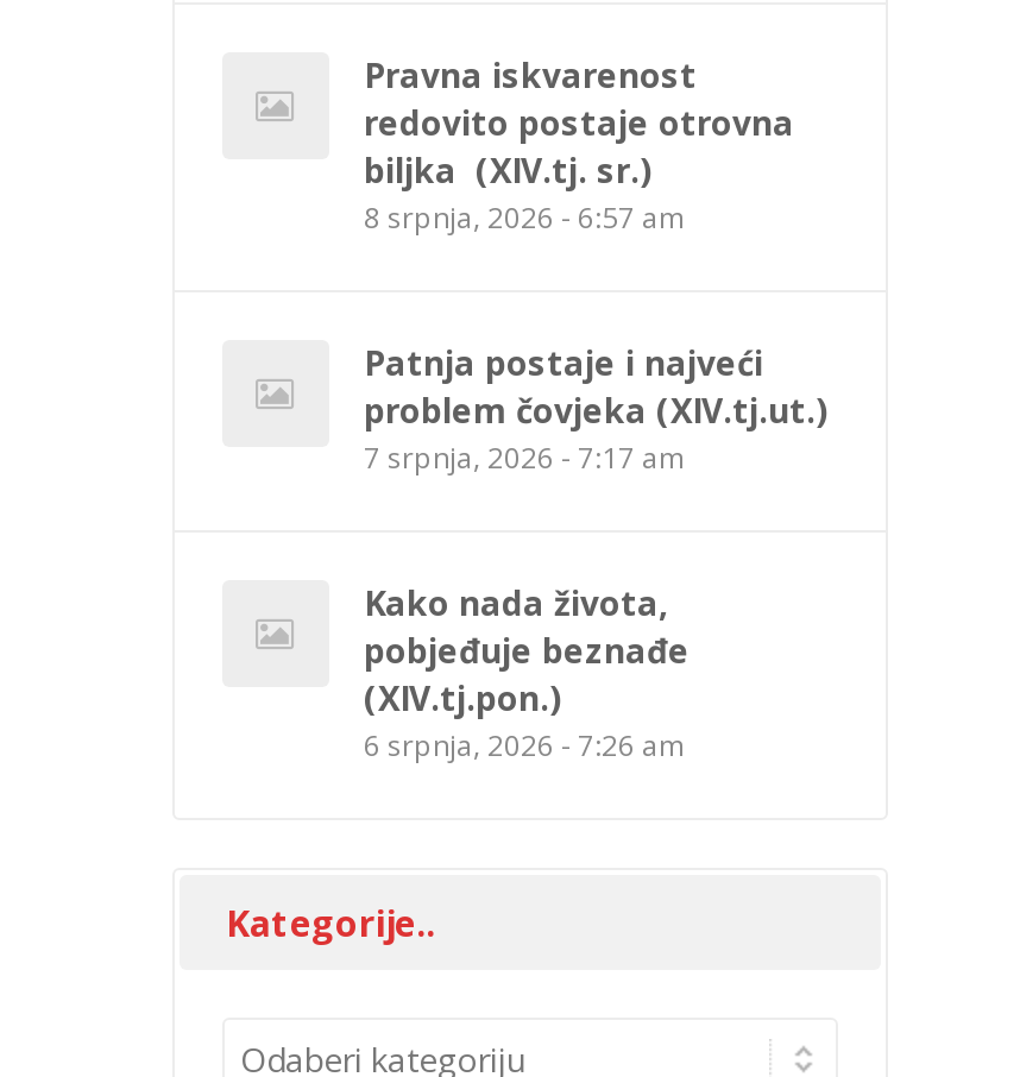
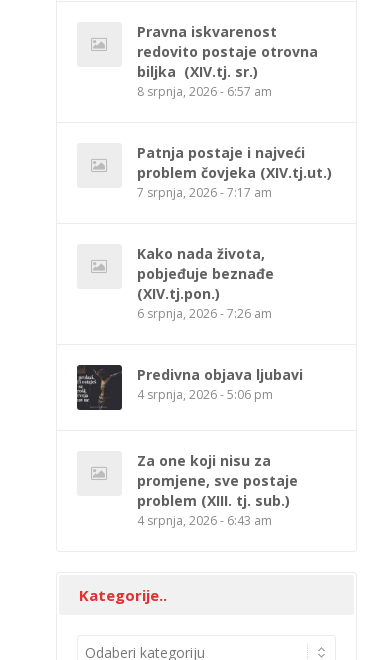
none -> [76,364,302,411] [image] | Predivna objava ljubavi | 4 srpnja, 2026 - 5:06 pm
none -> [136,451,297,529] Za one koji nisu za | promjene, sve postaje | problem (XIII. tj. sub.) | 4 srpnja, 2026 - 6:43 am

